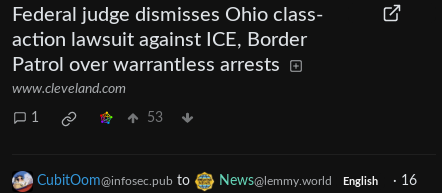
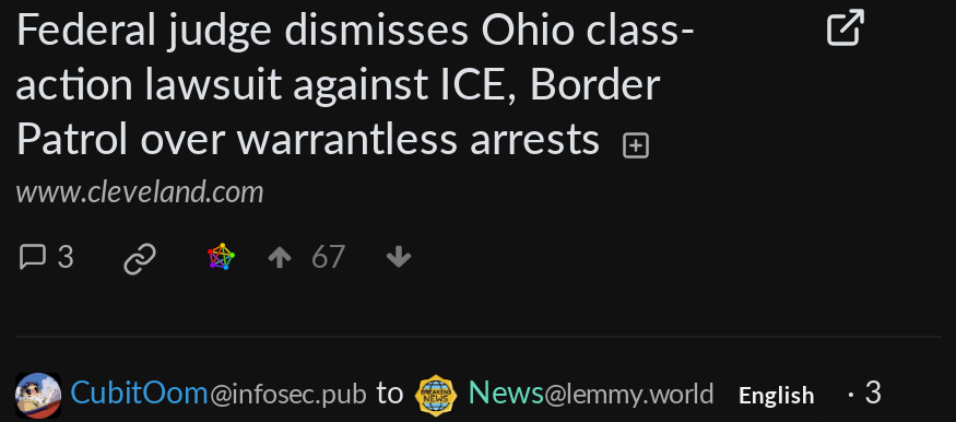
[31,111,39,125] 1 -> [57,243,74,274] 3
[147,111,163,125] 53 -> [311,243,346,274] 67
[37,174,417,188] CubitOom@infosec.pub to News@lemmy.world English · 16 -> [70,380,882,410] CubitOom@infosec.pub to News@lemmy.world English · 3

